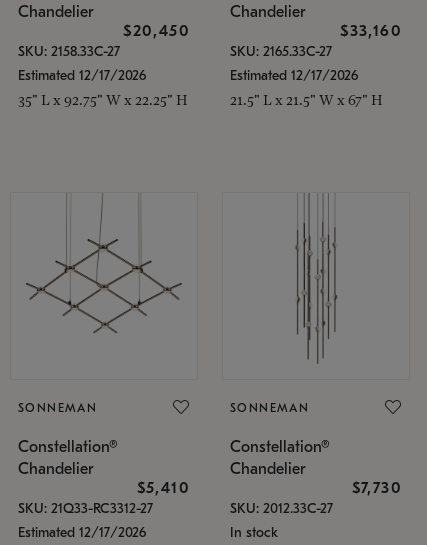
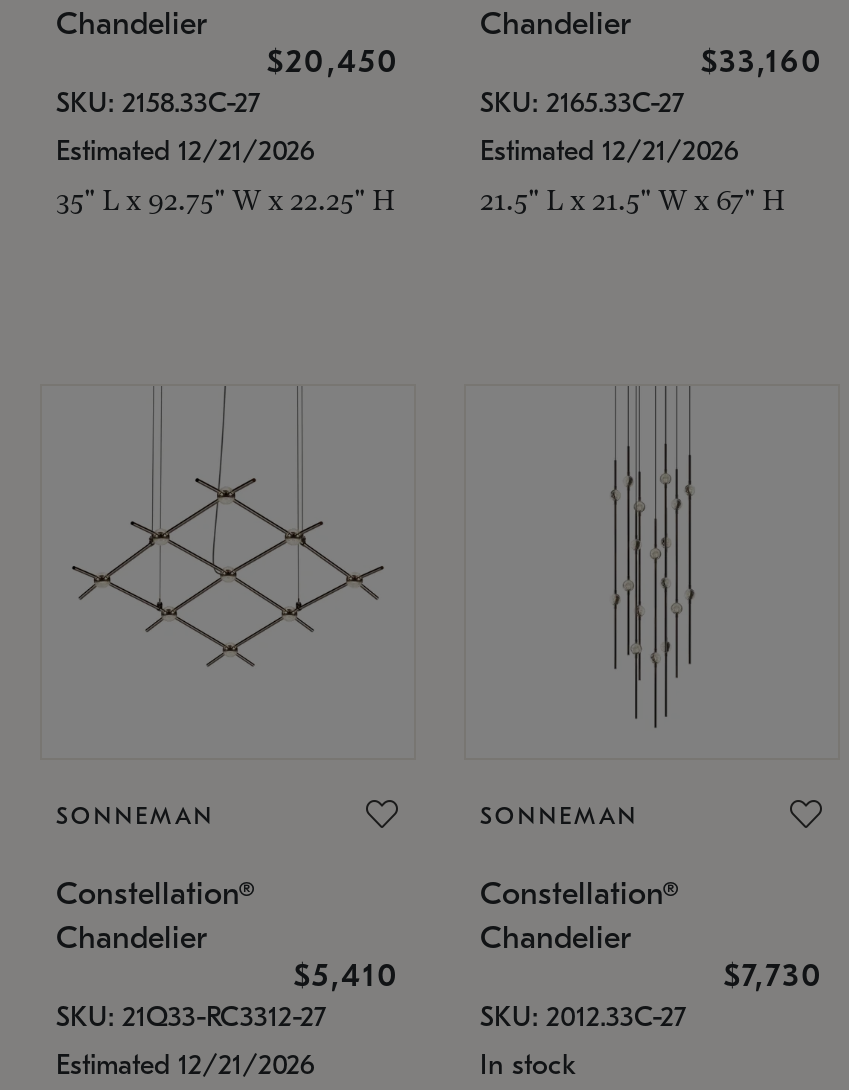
[18,67,146,84] Estimated 12/17/2026 -> [56,133,314,167] Estimated 12/21/2026
[230,67,358,84] Estimated 12/17/2026 -> [480,133,738,167] Estimated 12/21/2026
[18,524,146,541] Estimated 12/17/2026 -> [56,1047,314,1081] Estimated 12/21/2026

